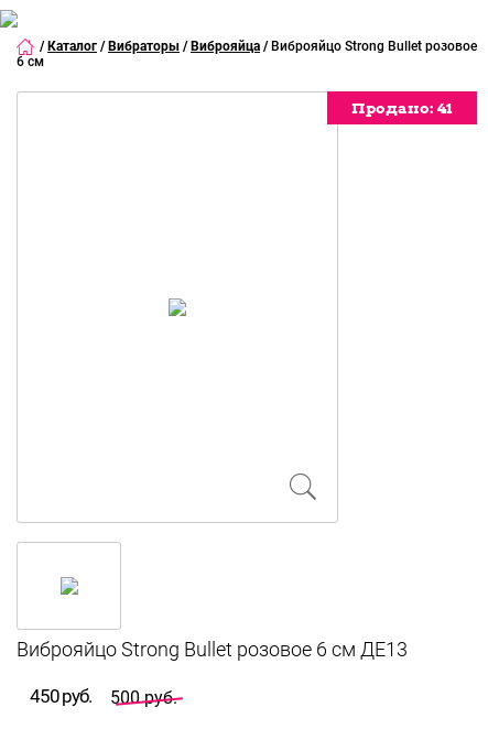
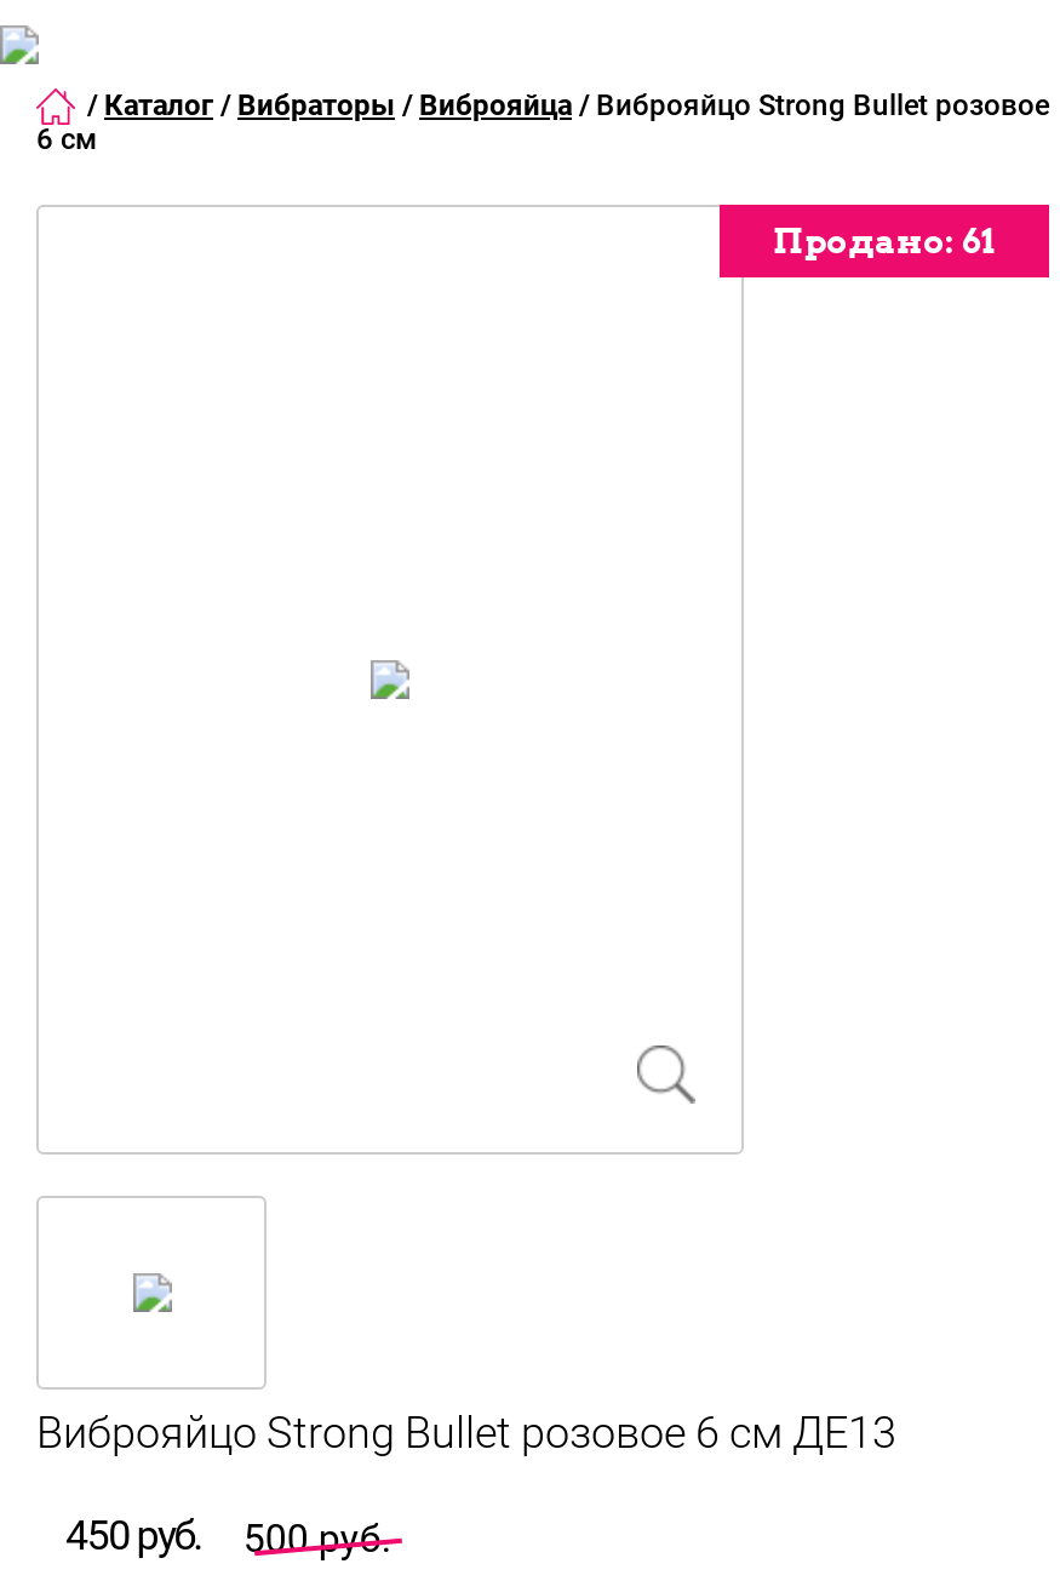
[351,99,453,117] Продано: 41 -> [773,222,996,260] Продано: 61

